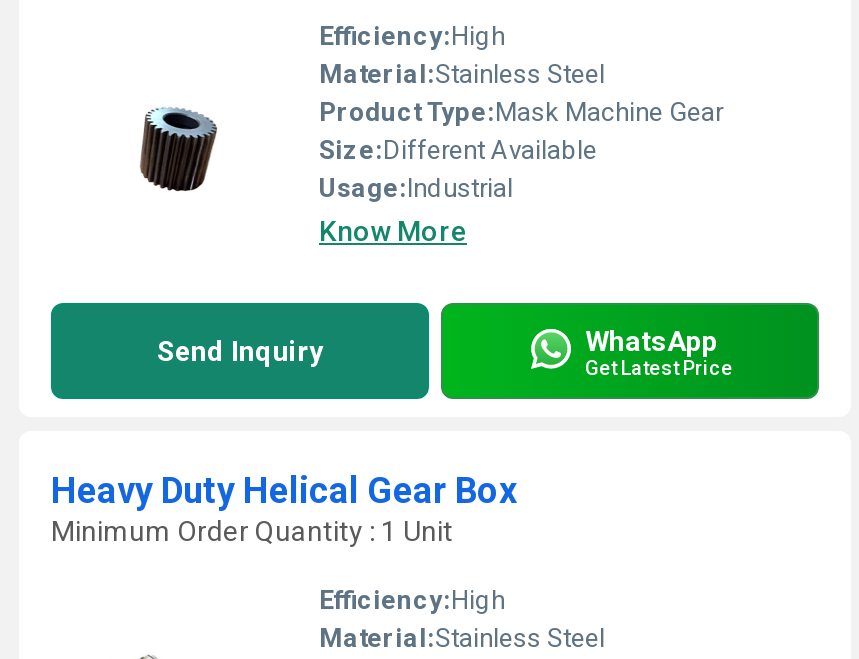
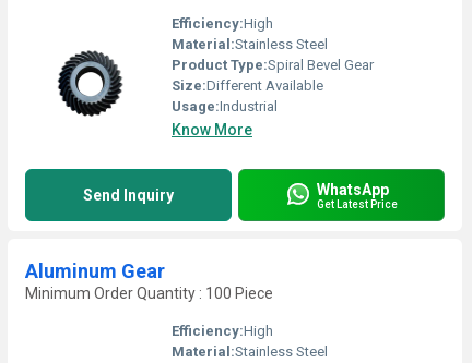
[111,87,229,205] [image] -> [57,50,123,118] [image]
[319,97,723,127] Product Type:Mask Machine Gear -> [172,57,374,73] Product Type:Spiral Bevel Gear
[51,469,517,547] Heavy Duty Helical Gear Box | Minimum Order Quantity : 1 Unit -> [25,259,273,302] Aluminum Gear | Minimum Order Quantity : 100 Piece

